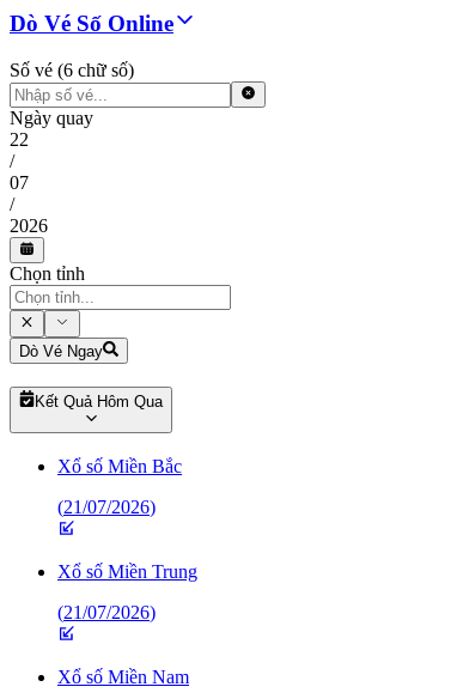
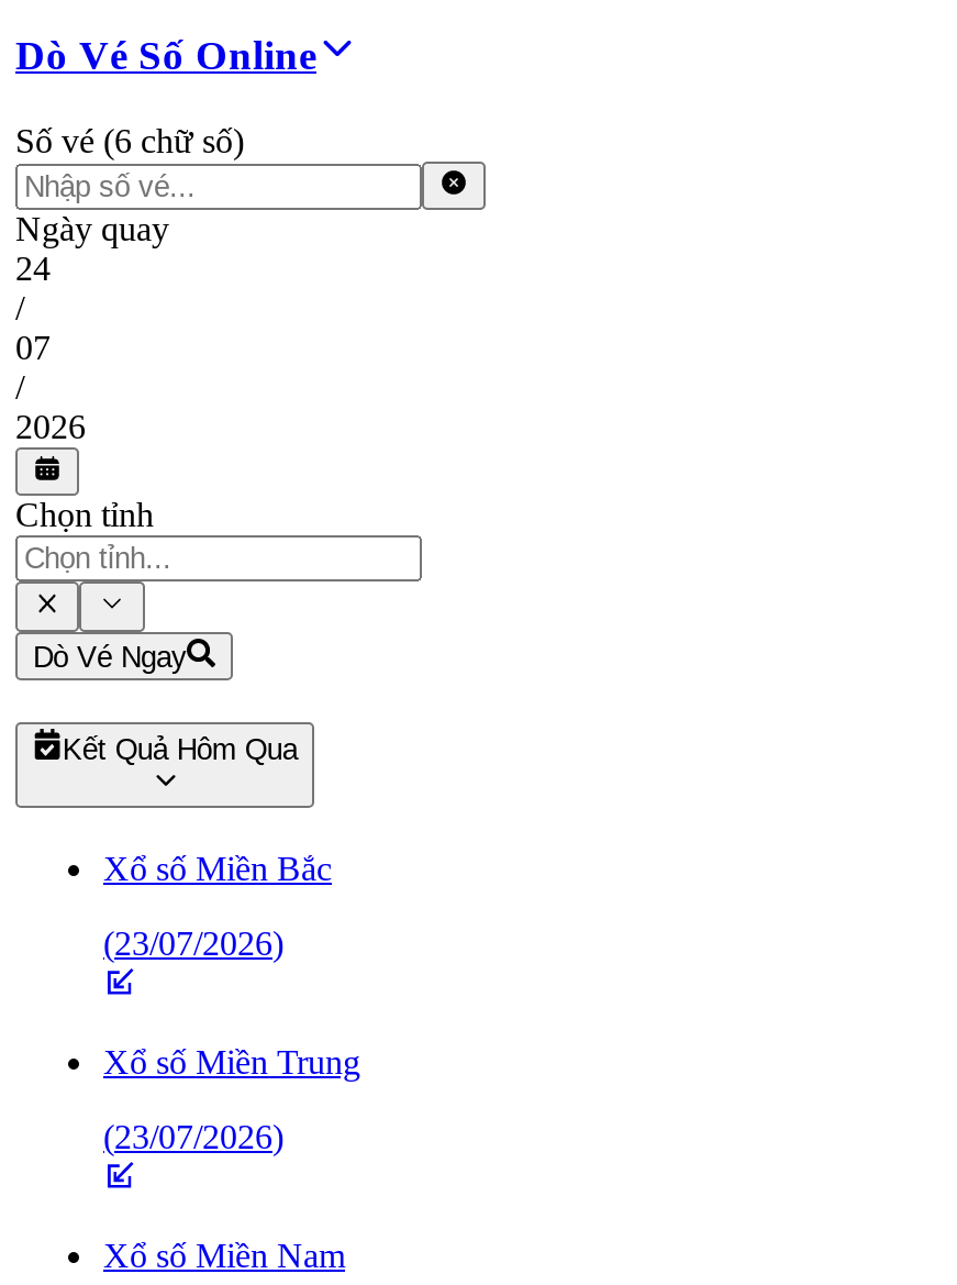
[10,129,29,149] 22 -> [15,249,51,287] 24
[57,496,156,517] (21/07/2026) -> [103,924,283,961] (23/07/2026)
[57,602,156,622] (21/07/2026) -> [103,1117,283,1155] (23/07/2026)

